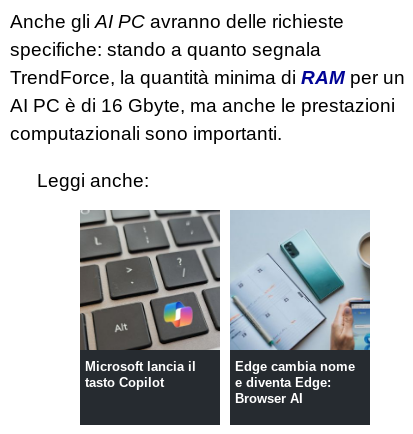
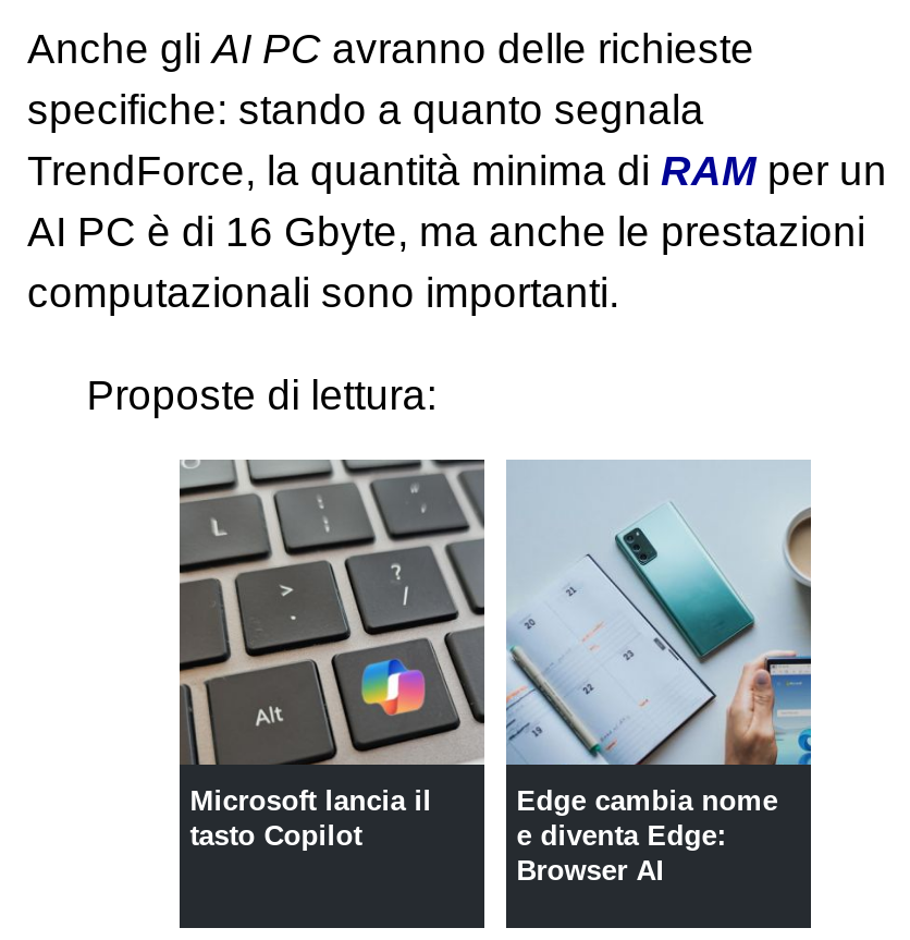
[37,170,149,191] Leggi anche: -> [86,373,437,419] Proposte di lettura:

